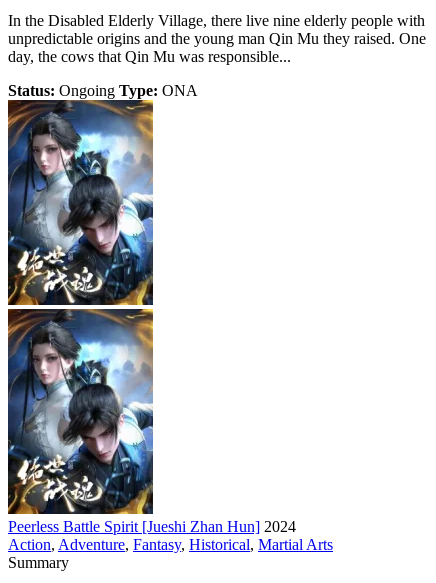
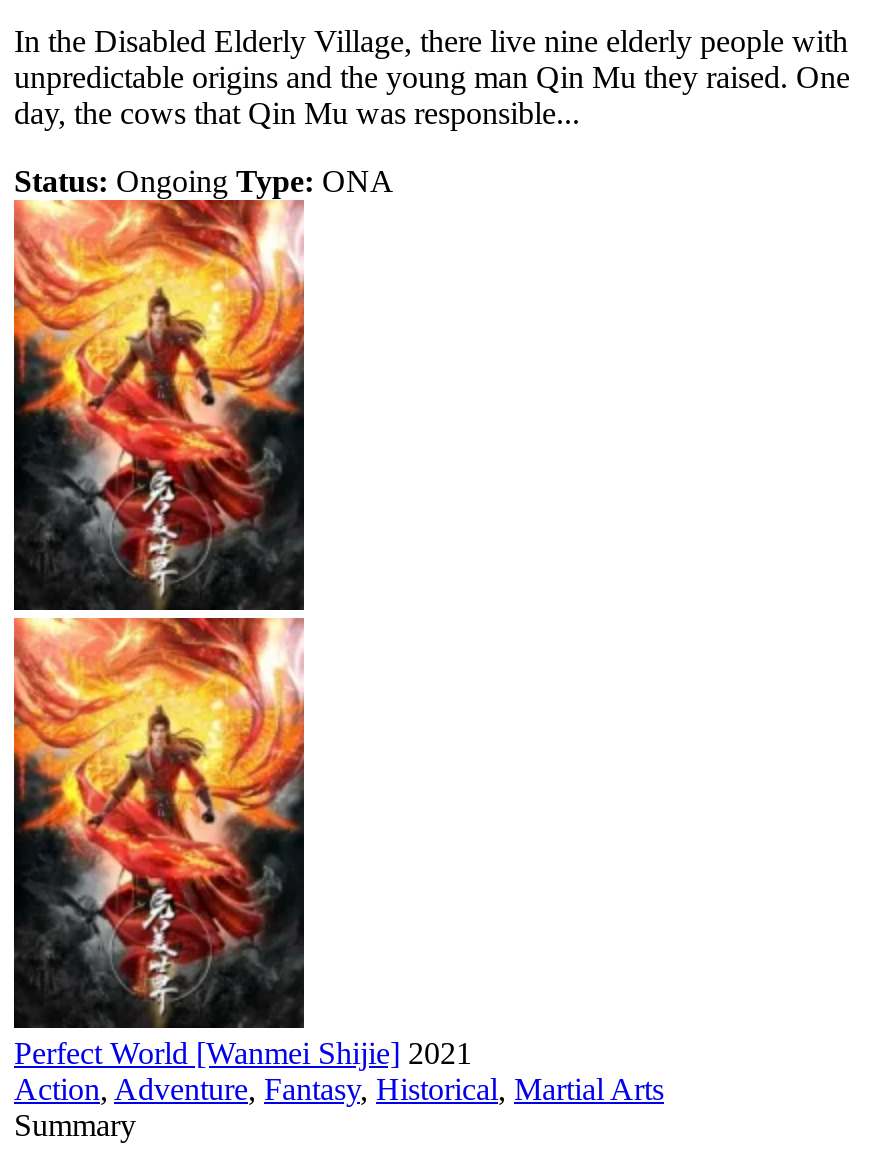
[7,101,296,535] [image] | Peerless Battle Spirit [Jueshi Zhan Hun] 2024 -> [12,202,472,1070] [image] | Perfect World [Wanmei Shijie] 2021

